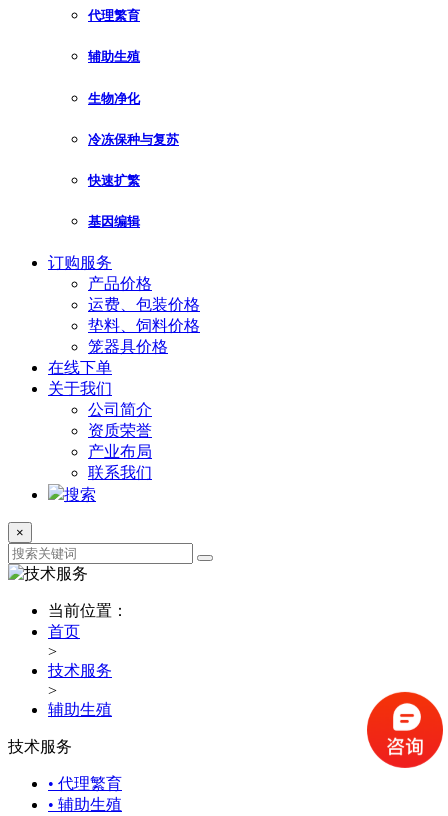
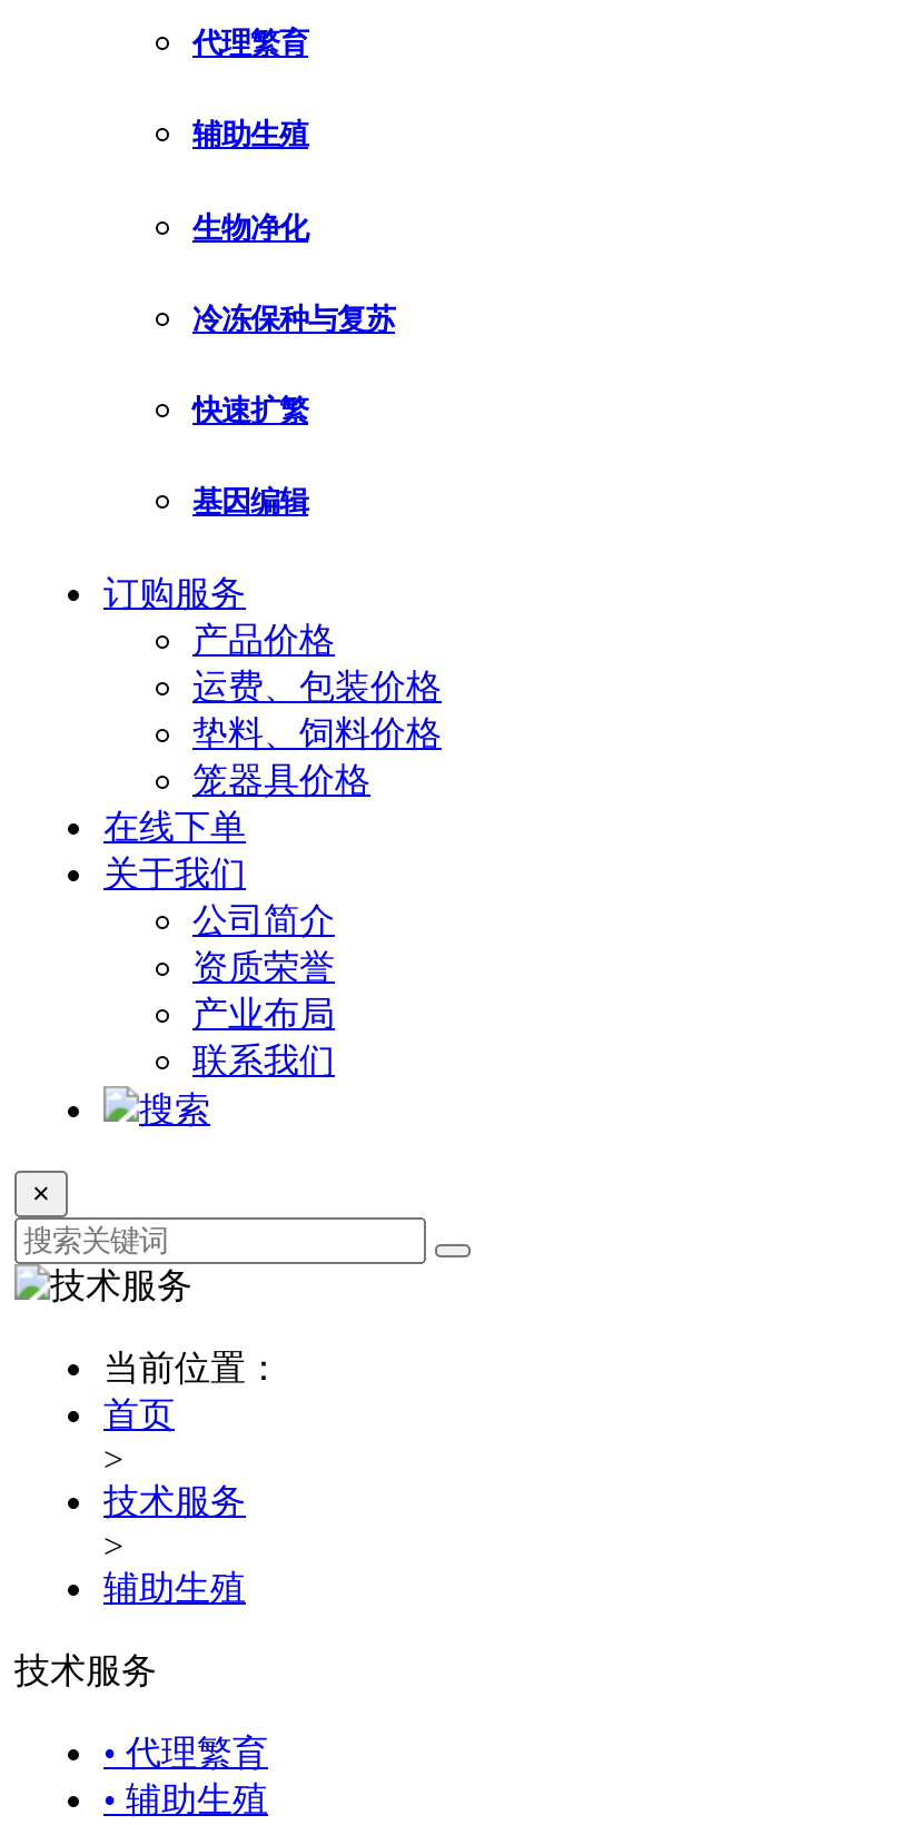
[366,691,444,769] [image] -> none

